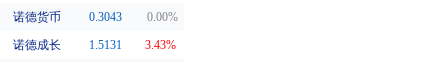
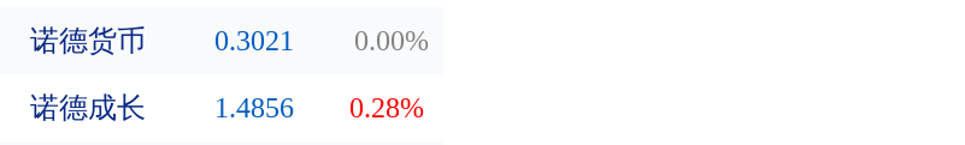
[89,10,178,24] 0.3043 0.00% -> [214,24,429,58] 0.3021 0.00%
[89,38,122,52] 1.5131 -> [214,91,294,125] 1.4856
[145,38,176,52] 3.43% -> [349,91,424,125] 0.28%

